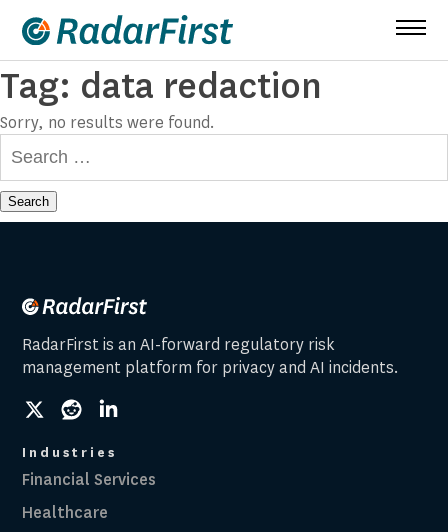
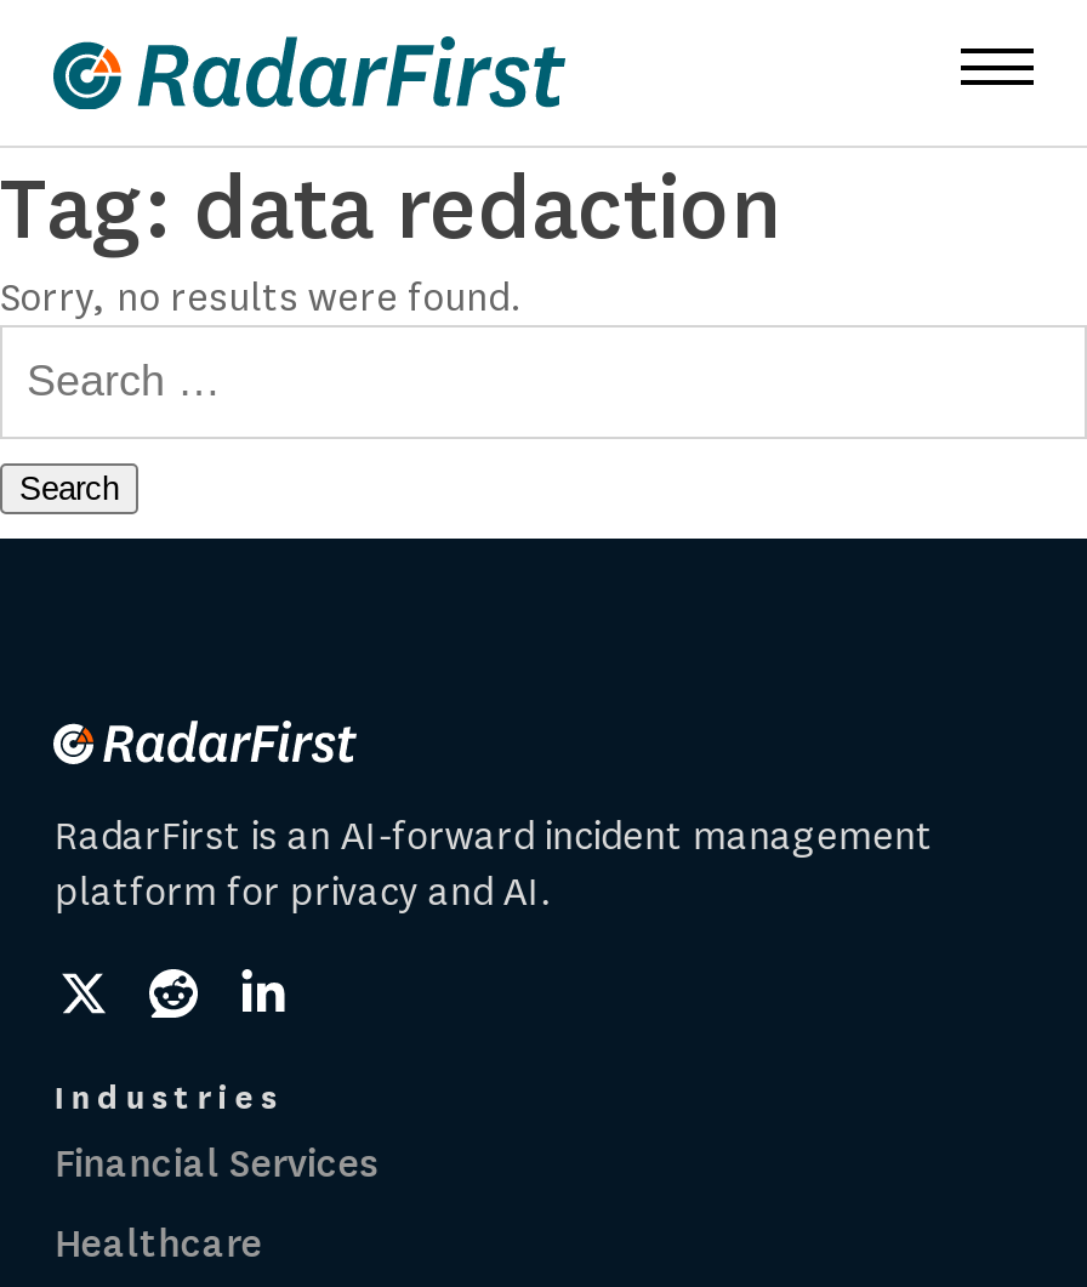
[22,334,399,378] RadarFirst is an AI-forward regulatory risk | management platform for privacy and AI incidents. -> [54,810,933,917] RadarFirst is an AI-forward incident management | platform for privacy and AI.

